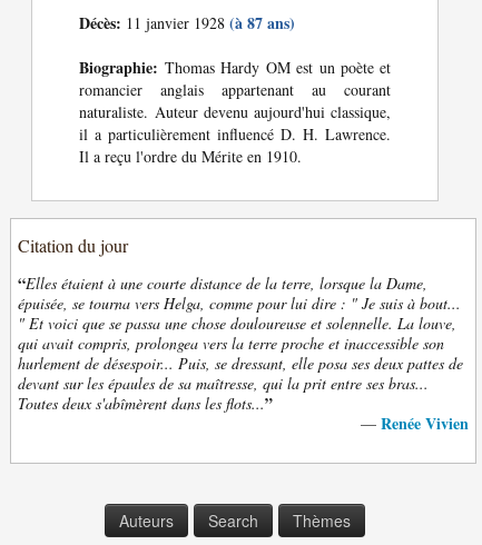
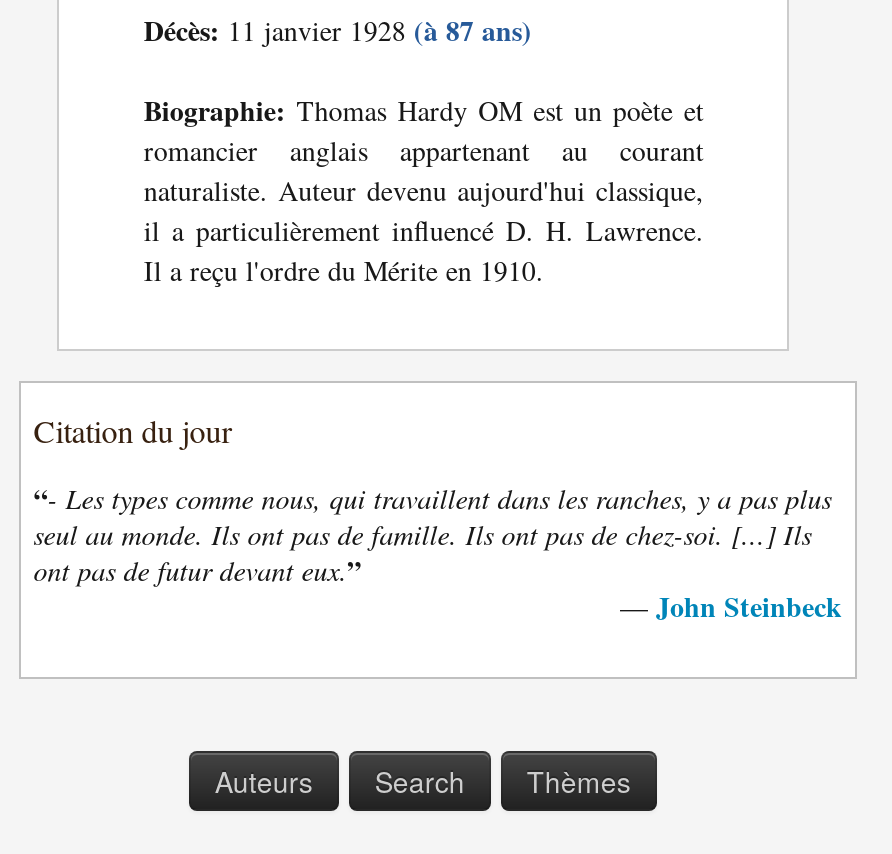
[18,272,468,435] “Elles étaient à une courte distance de la terre, lorsque la Dame, | épuisée, se tourna vers Helga, comme pour lui dire : " Je suis à bout... | " Et voici que se passa une chose douloureuse et solennelle. La louve, | qui avait compris, prolongea vers la terre proche et inaccessible son | hurlement de désespoir... Puis, se dressant, elle posa ses deux pattes de | devant sur les épaules de sa maîtresse, qui la prit entre ses bras... | Toutes deux s'abîmèrent dans les flots...” | — Renée Vivien -> [33,477,842,627] “- Les types comme nous, qui travaillent dans les ranches, y a pas plus | seul au monde. Ils ont pas de famille. Ils ont pas de chez-soi. [...] Ils | ont pas de futur devant eux.” | — John Steinbeck

